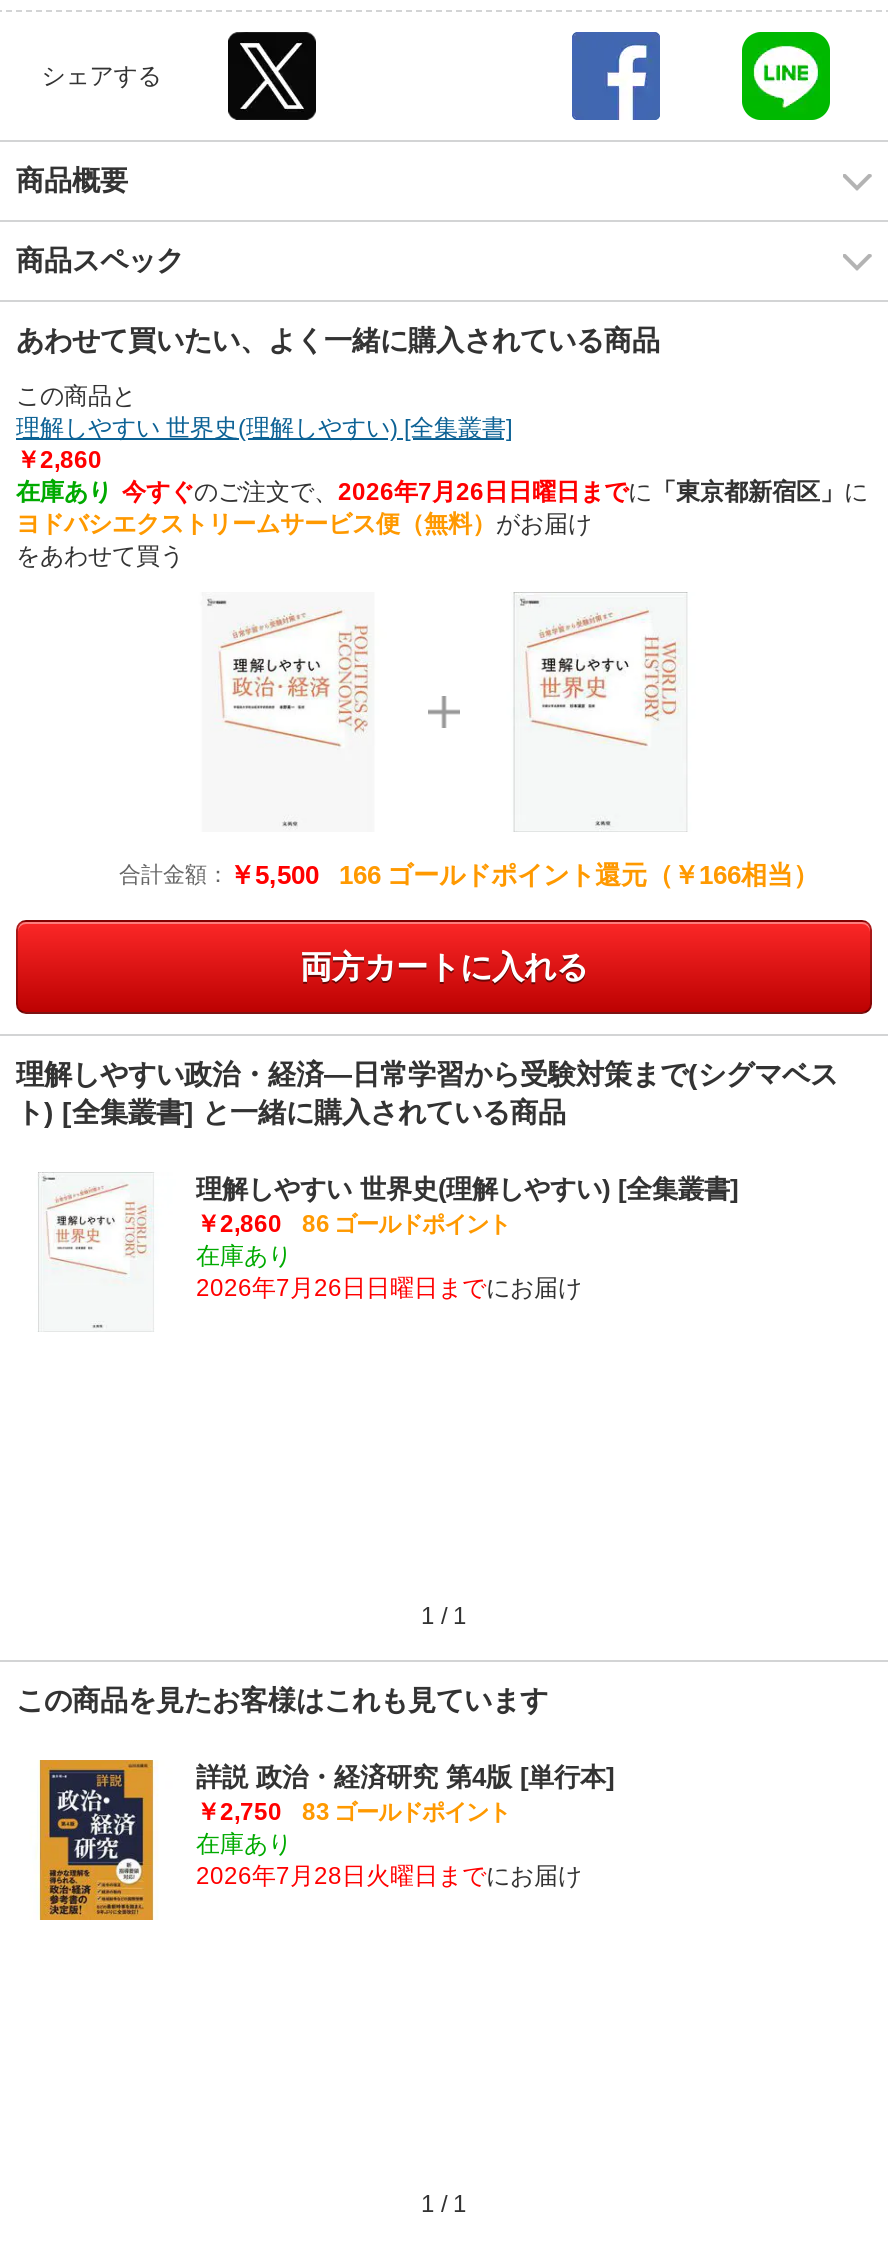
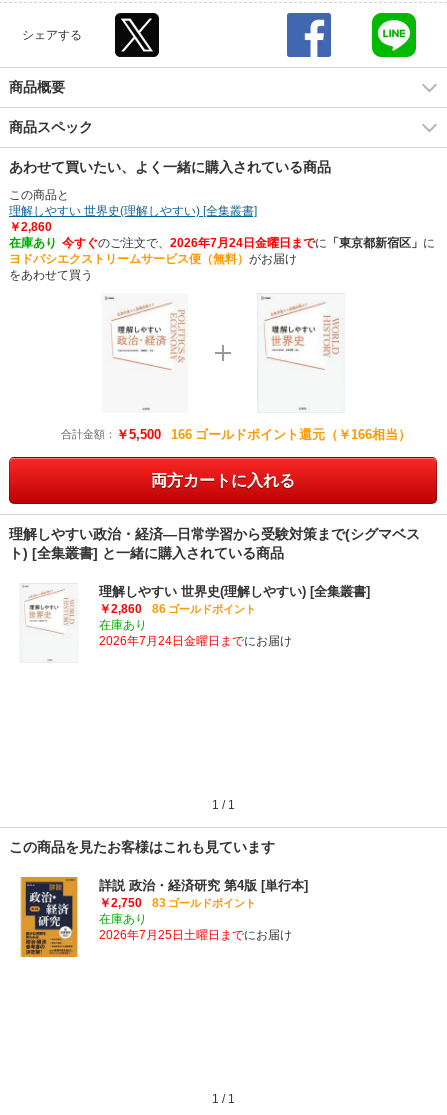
[16,478,868,506] 在庫あり 今すぐのご注文で、2026年7月26日日曜日までに「東京都新宿区」に -> [9,236,435,250] 在庫あり 今すぐのご注文で、2026年7月24日金曜日までに「東京都新宿区」に
[196,1274,582,1302] 2026年7月26日日曜日までにお届け -> [99,634,292,648] 2026年7月24日金曜日までにお届け
[196,1862,582,1890] 2026年7月28日火曜日までにお届け -> [99,928,292,942] 2026年7月25日土曜日までにお届け

